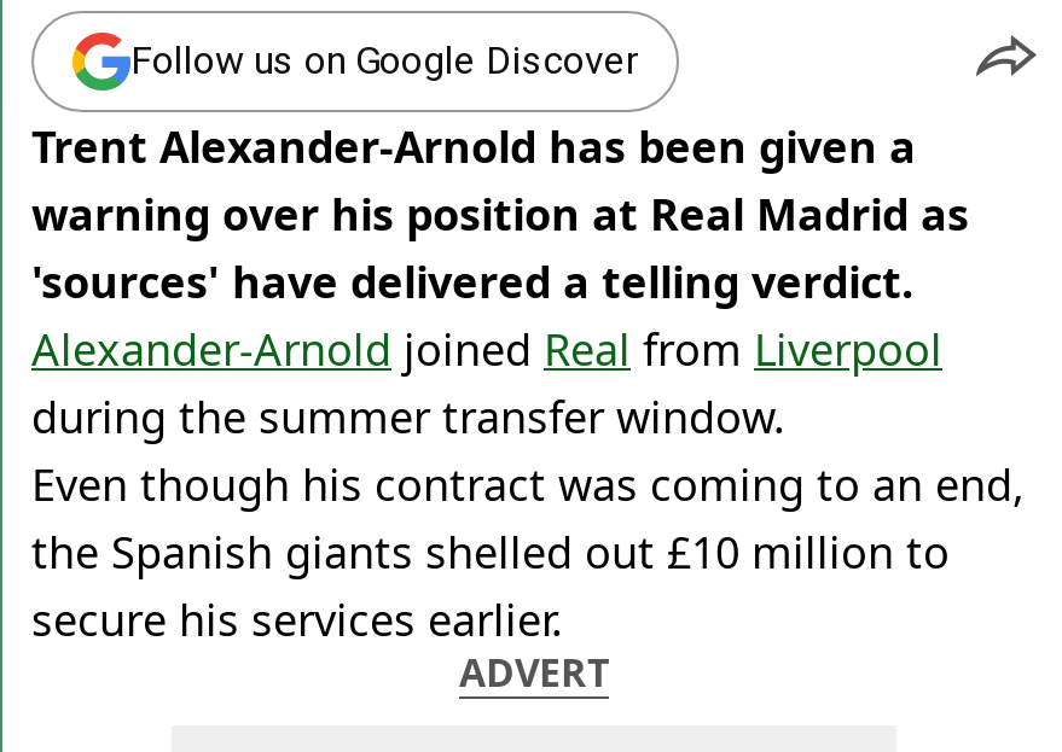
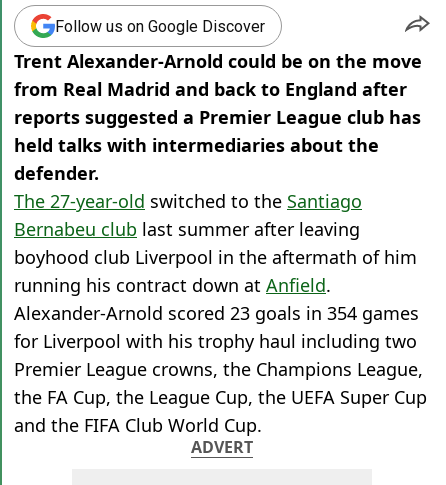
[31,116,1025,647] Trent Alexander-Arnold has been given a | warning over his position at Real Madrid as | 'sources' have delivered a telling verdict. | Alexander-Arnold joined Real from Liverpool | during the summer transfer window. | Even though his contract was coming to an end, | the Spanish giants shelled out £10 million to | secure his services earlier. -> [14,49,427,437] Trent Alexander-Arnold could be on the move | from Real Madrid and back to England after | reports suggested a Premier League club has | held talks with intermediaries about the | defender. | The 27-year-old switched to the Santiago | Bernabeu club last summer after leaving | boyhood club Liverpool in the aftermath of him | running his contract down at Anfield. | Alexander-Arnold scored 23 goals in 354 games | for Liverpool with his trophy haul including two | Premier League crowns, the Champions League, | the FA Cup, the League Cup, the UEFA Super Cup | and the FIFA Club World Cup.

